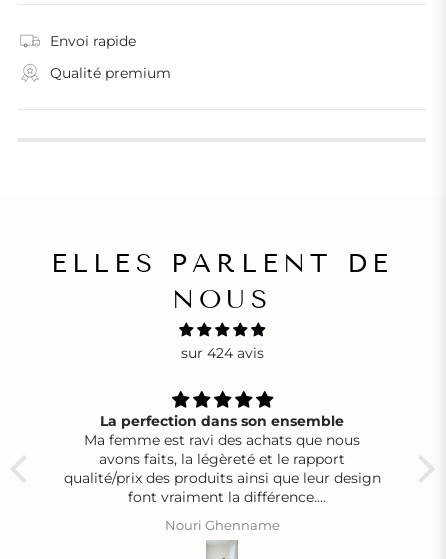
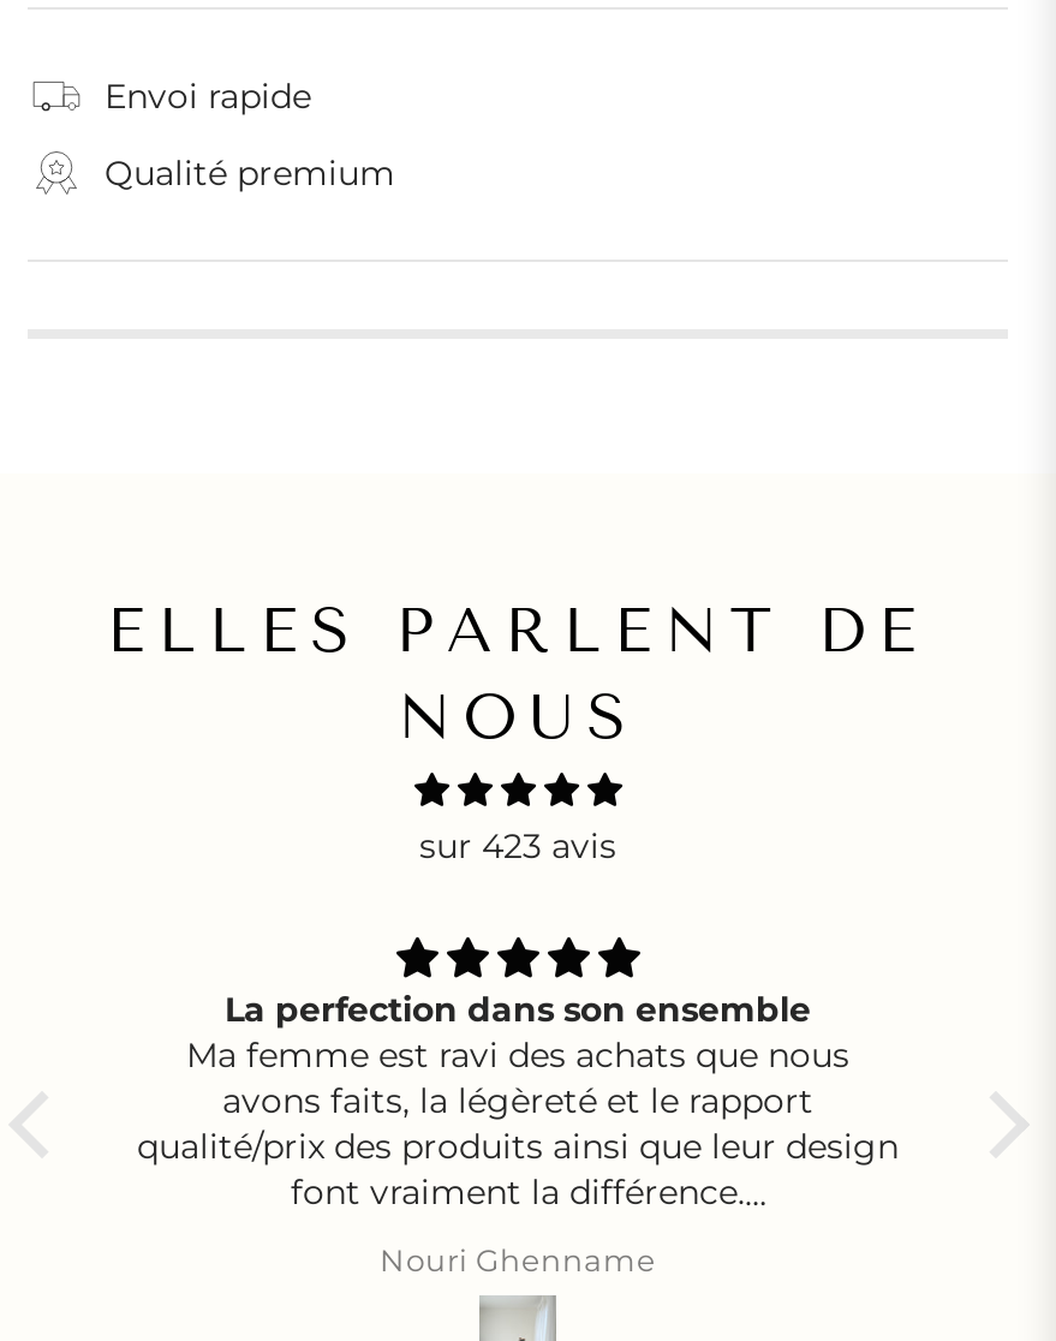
[180,344,263,362] sur 424 avis -> [419,825,616,869] sur 423 avis

